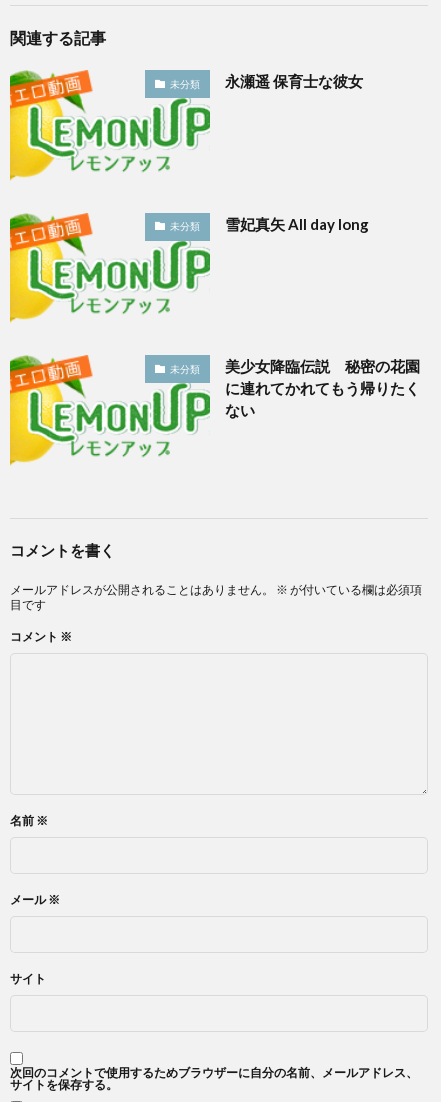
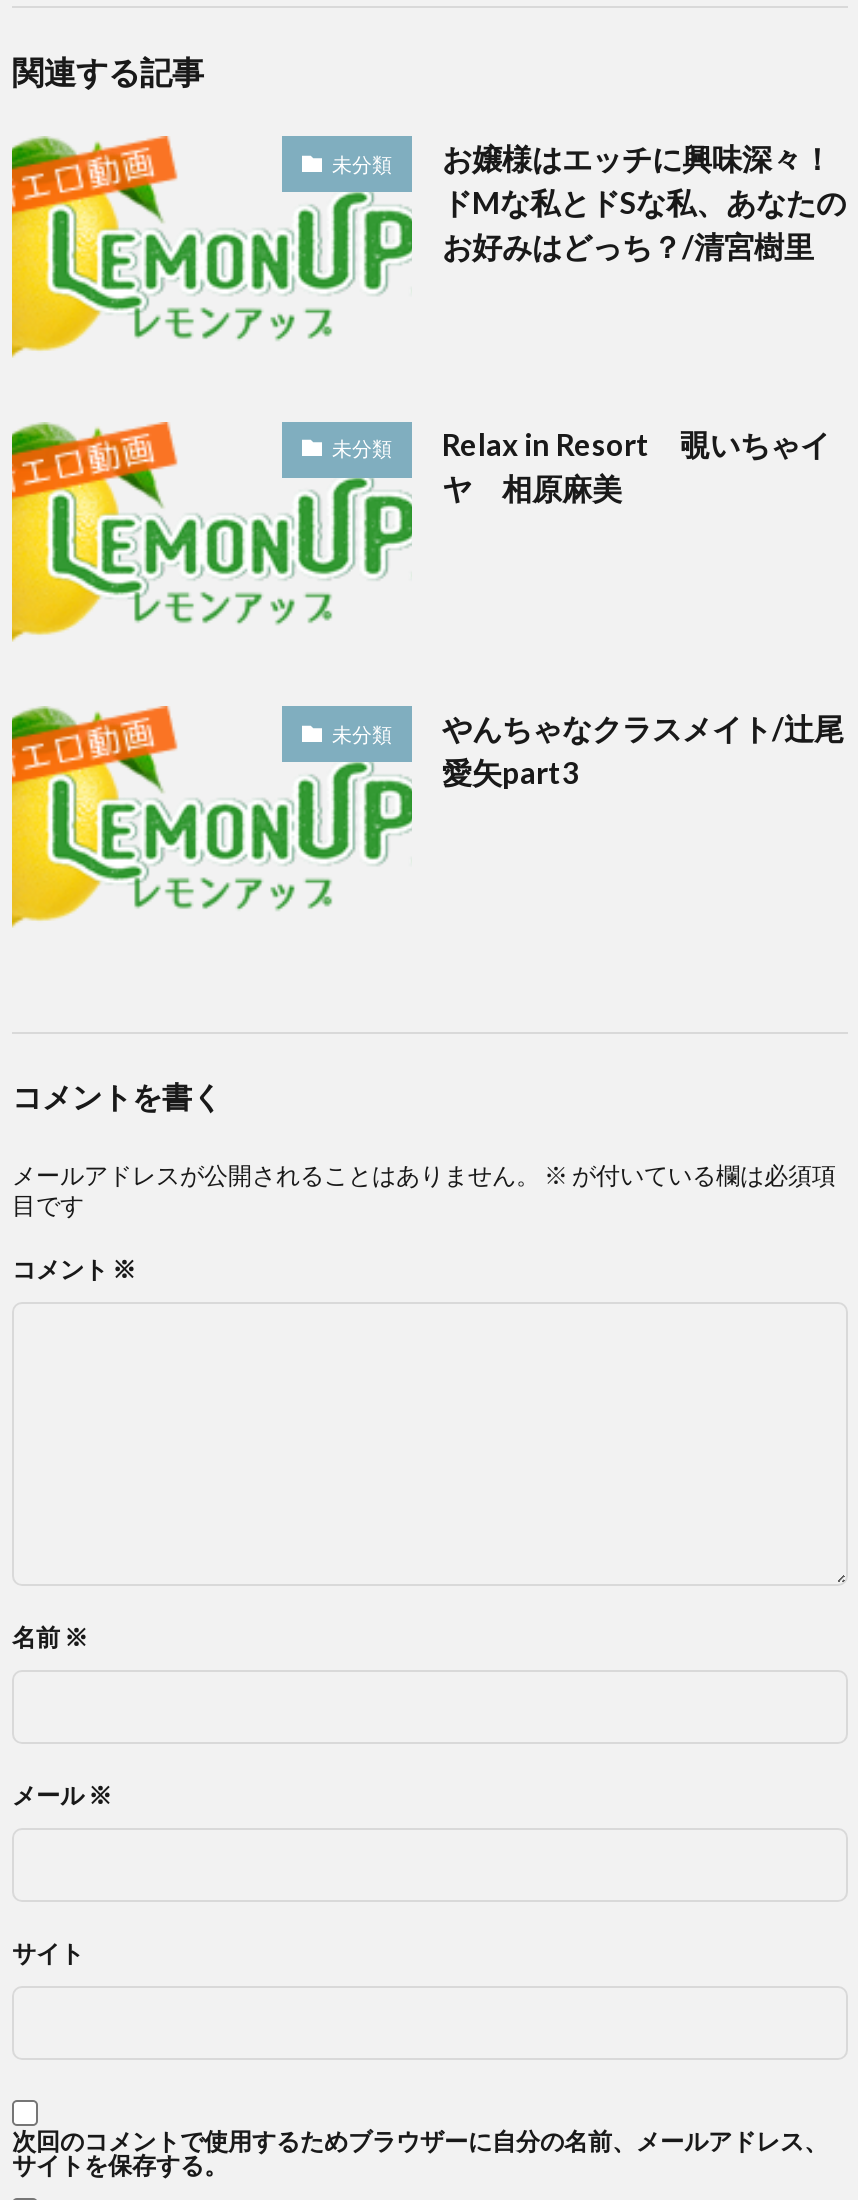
[225,72,363,90] 永瀬遥 保育士な彼女 -> [442,140,846,264] お嬢様はエッチに興味深々！ | ドMな私とドSな私、あなたの | お好みはどっち？/清宮樹里
[225,214,369,232] 雪妃真矢 All day long -> [442,425,830,505] Relax in Resort 覗いちゃイ | ヤ 相原麻美
[225,357,420,419] 美少女降臨伝説 秘密の花園 | に連れてかれてもう帰りたく | ない -> [442,710,844,790] やんちゃなクラスメイト/辻尾 | 愛矢part3

